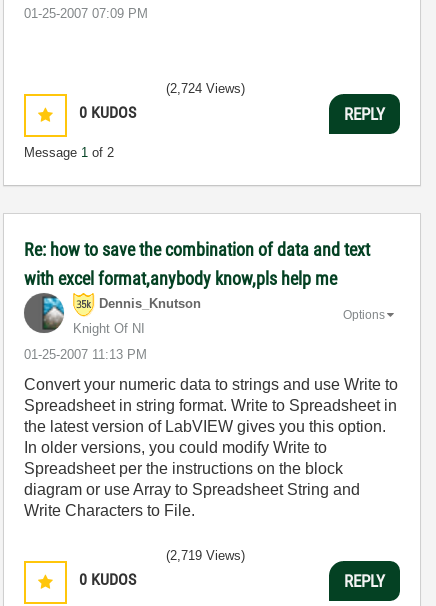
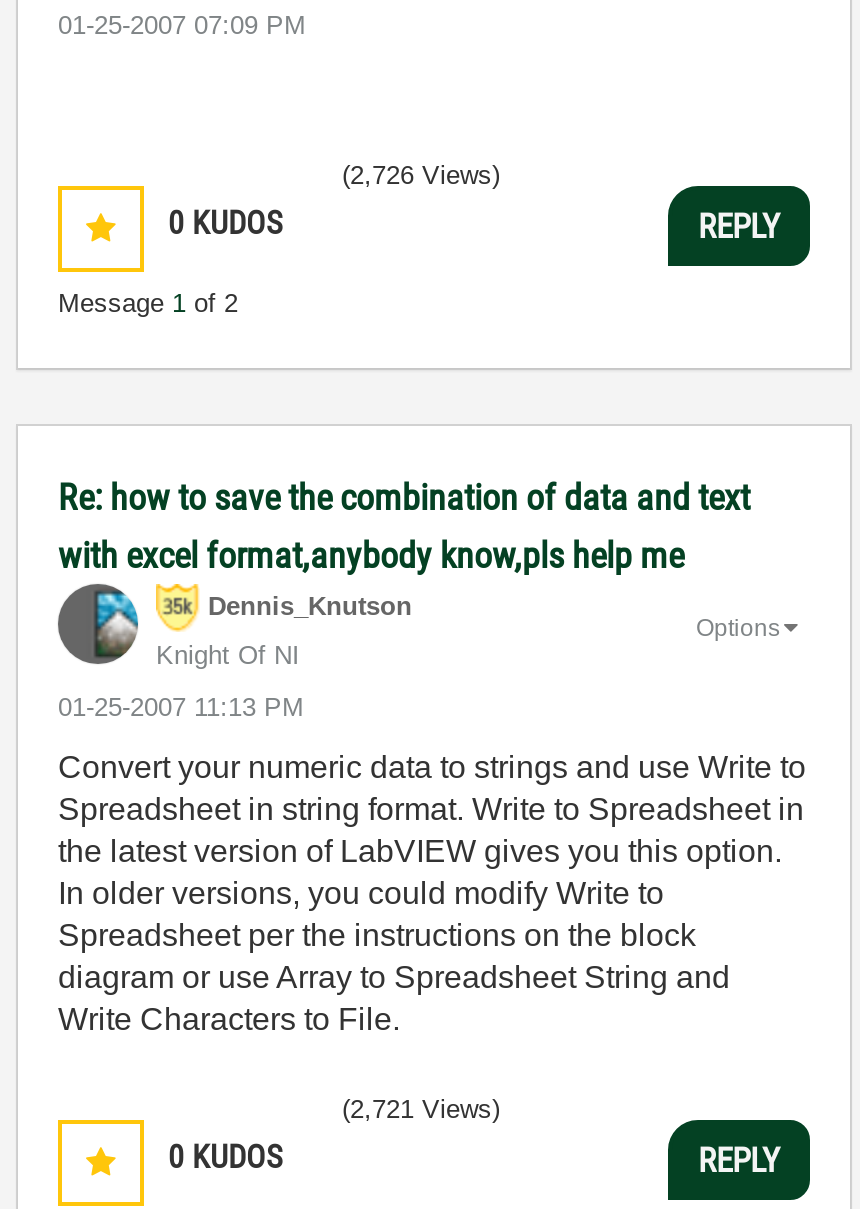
[166,81,245,96] (2,724 Views) -> [342,160,500,190] (2,726 Views)
[166,548,245,563] (2,719 Views) -> [342,1094,500,1124] (2,721 Views)

